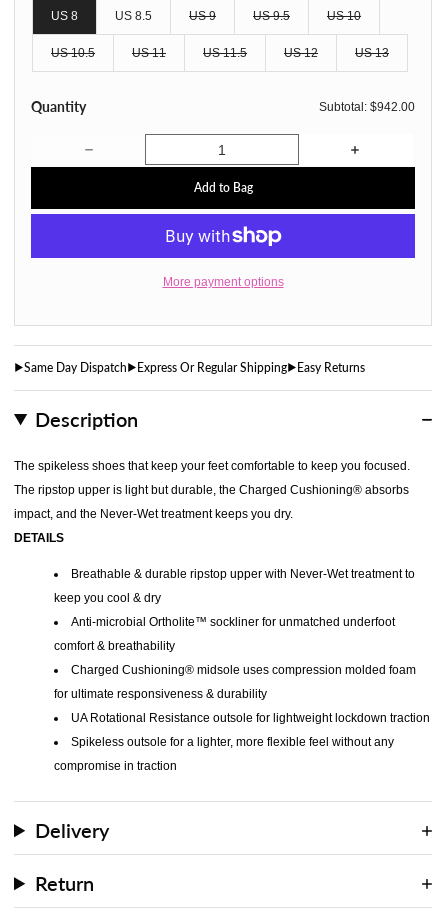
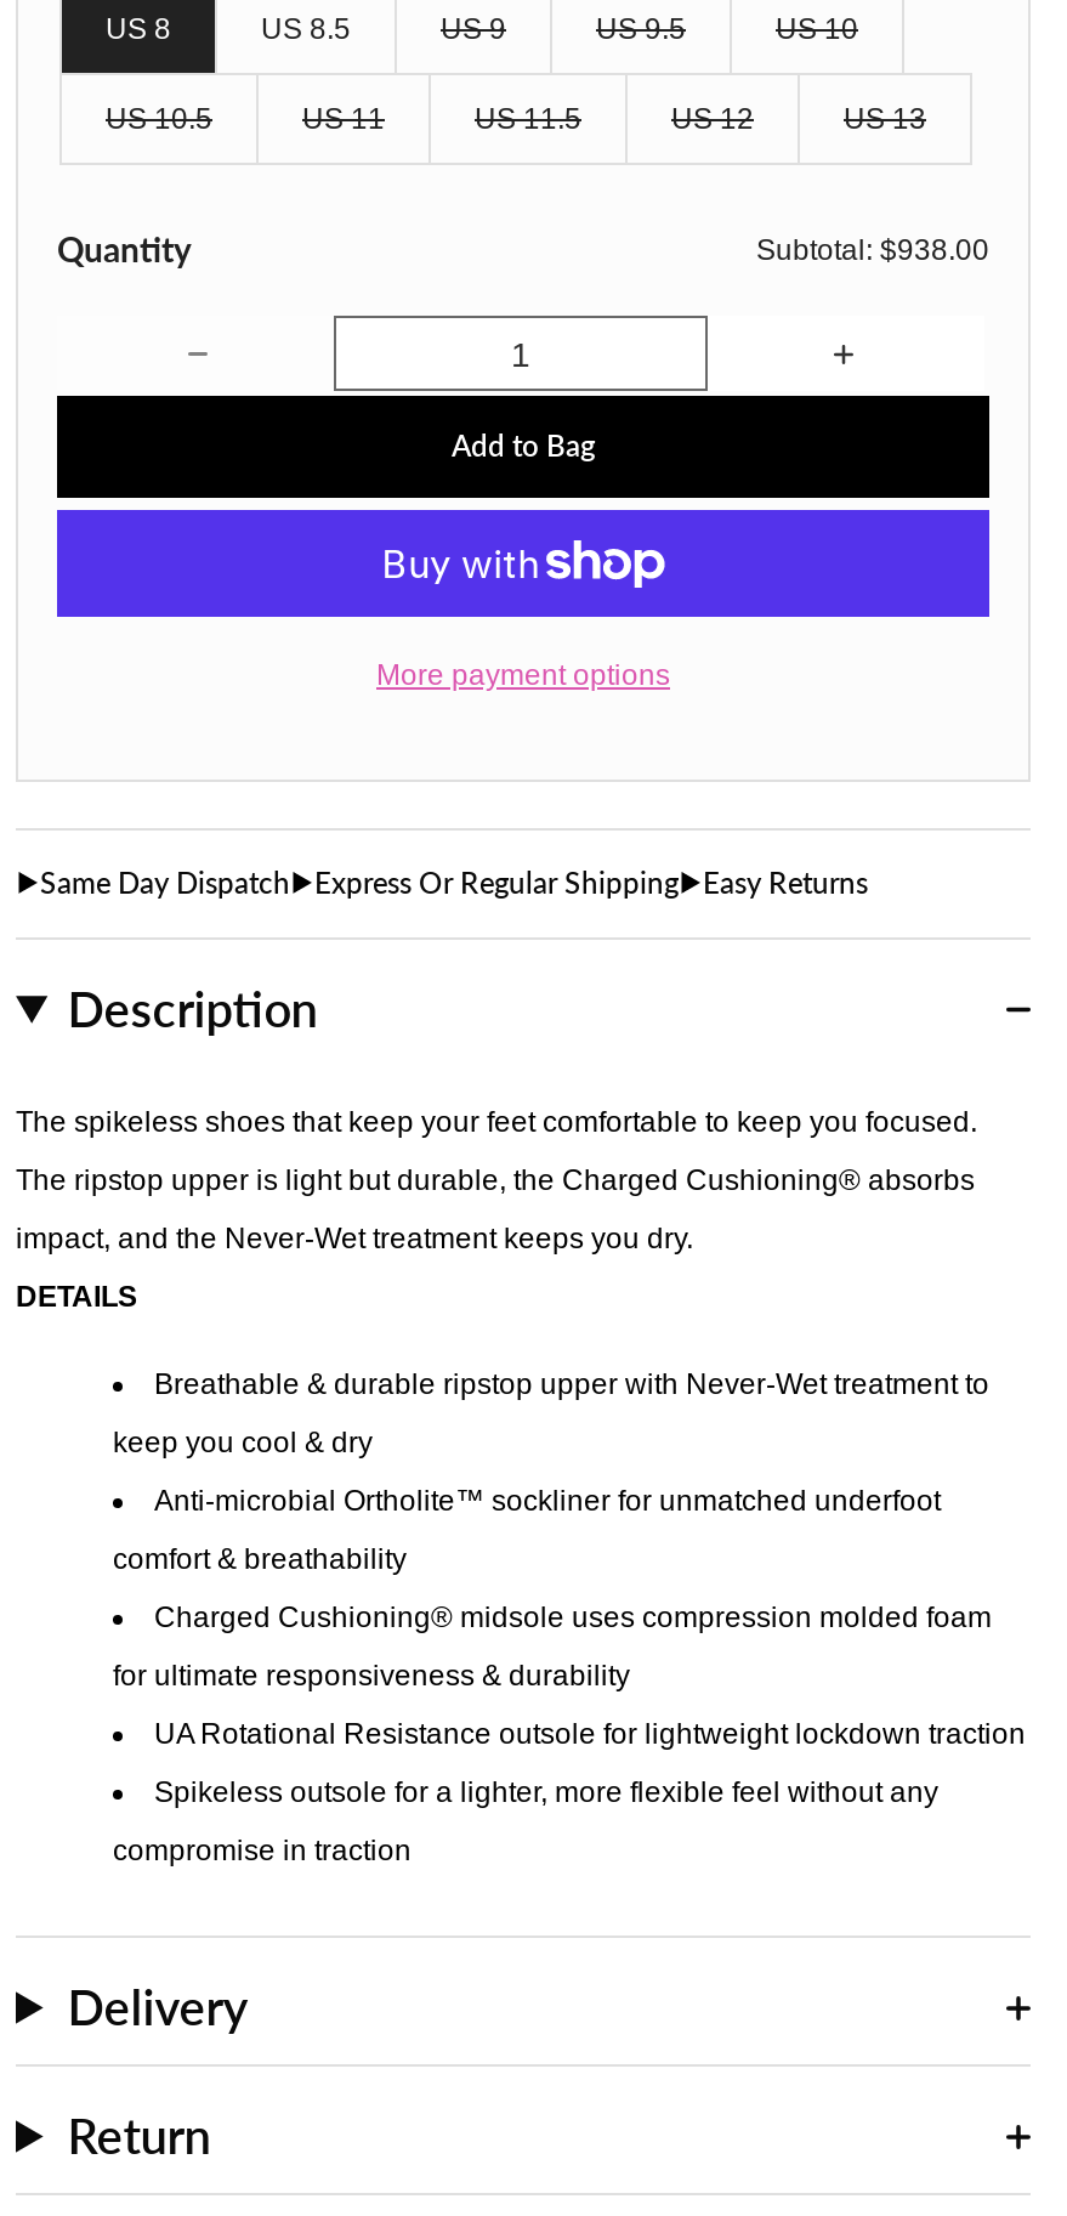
[319,100,415,114] Subtotal: $942.00 -> [756,234,989,268] Subtotal: $938.00

